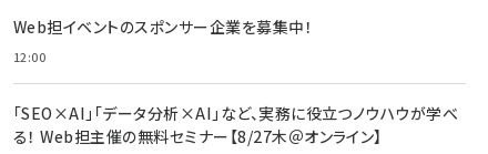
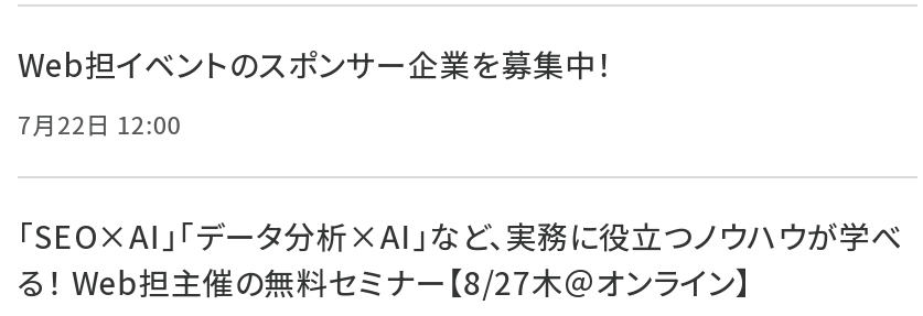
[13,48,46,65] 12:00 -> [18,106,182,141] 7月22日 12:00

